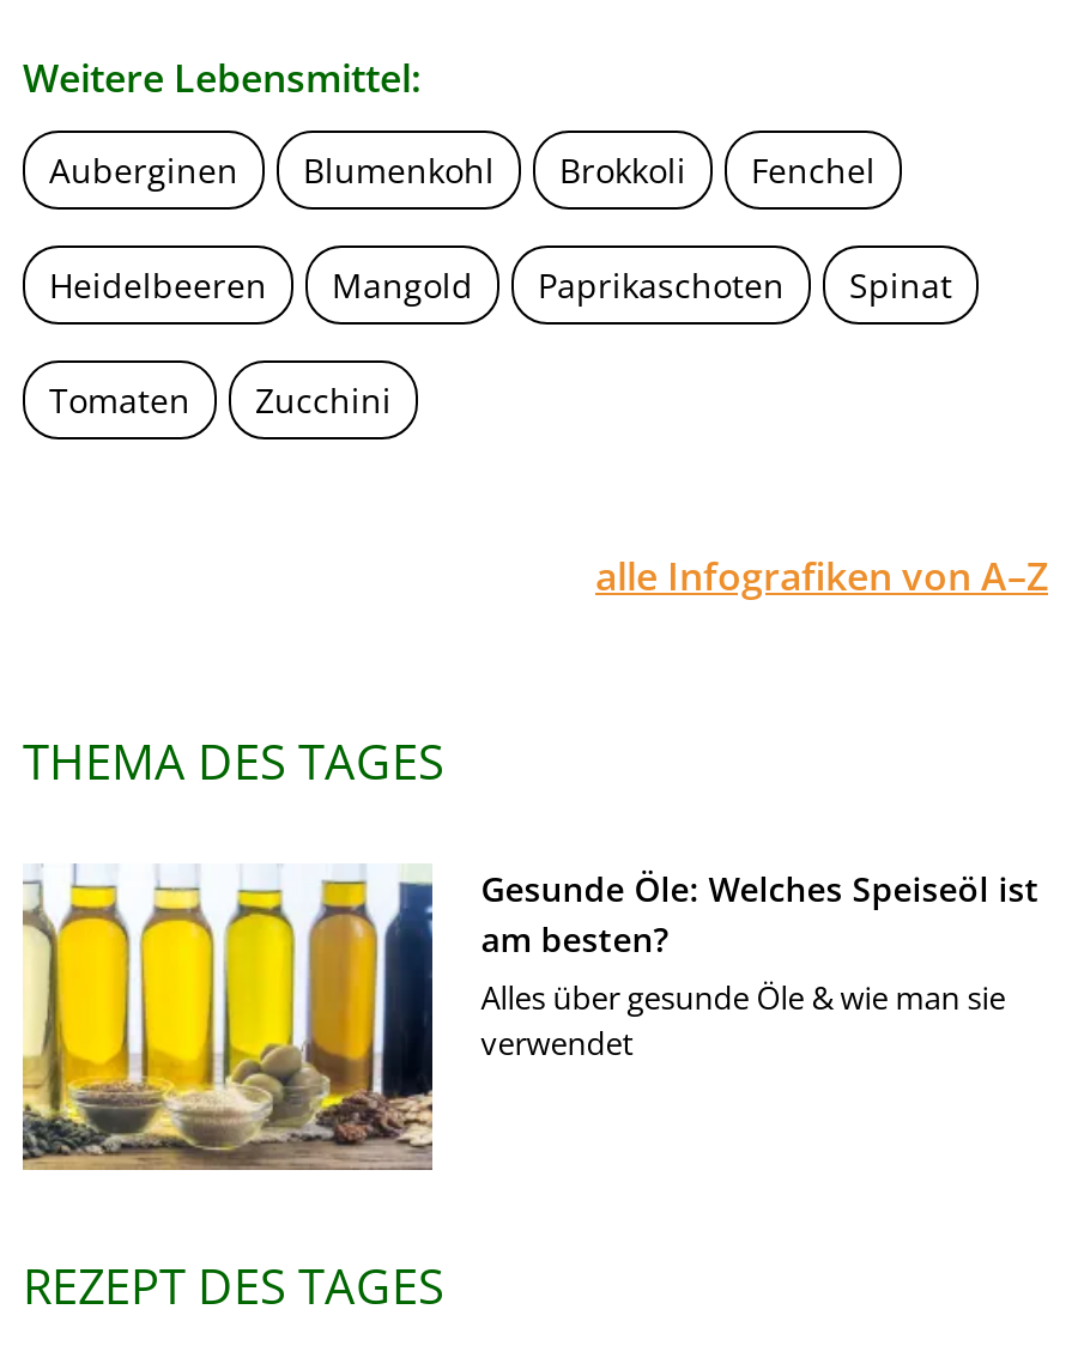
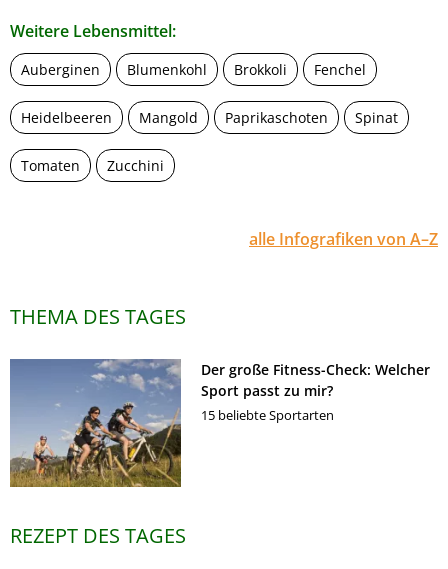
[20,863,1039,1170] [image] | Gesunde Öle: Welches Speiseöl ist | am besten? | Alles über gesunde Öle & wie man sie | verwendet -> [9,358,430,488] [image] | Der große Fitness-Check: Welcher | Sport passt zu mir? | 15 beliebte Sportarten

